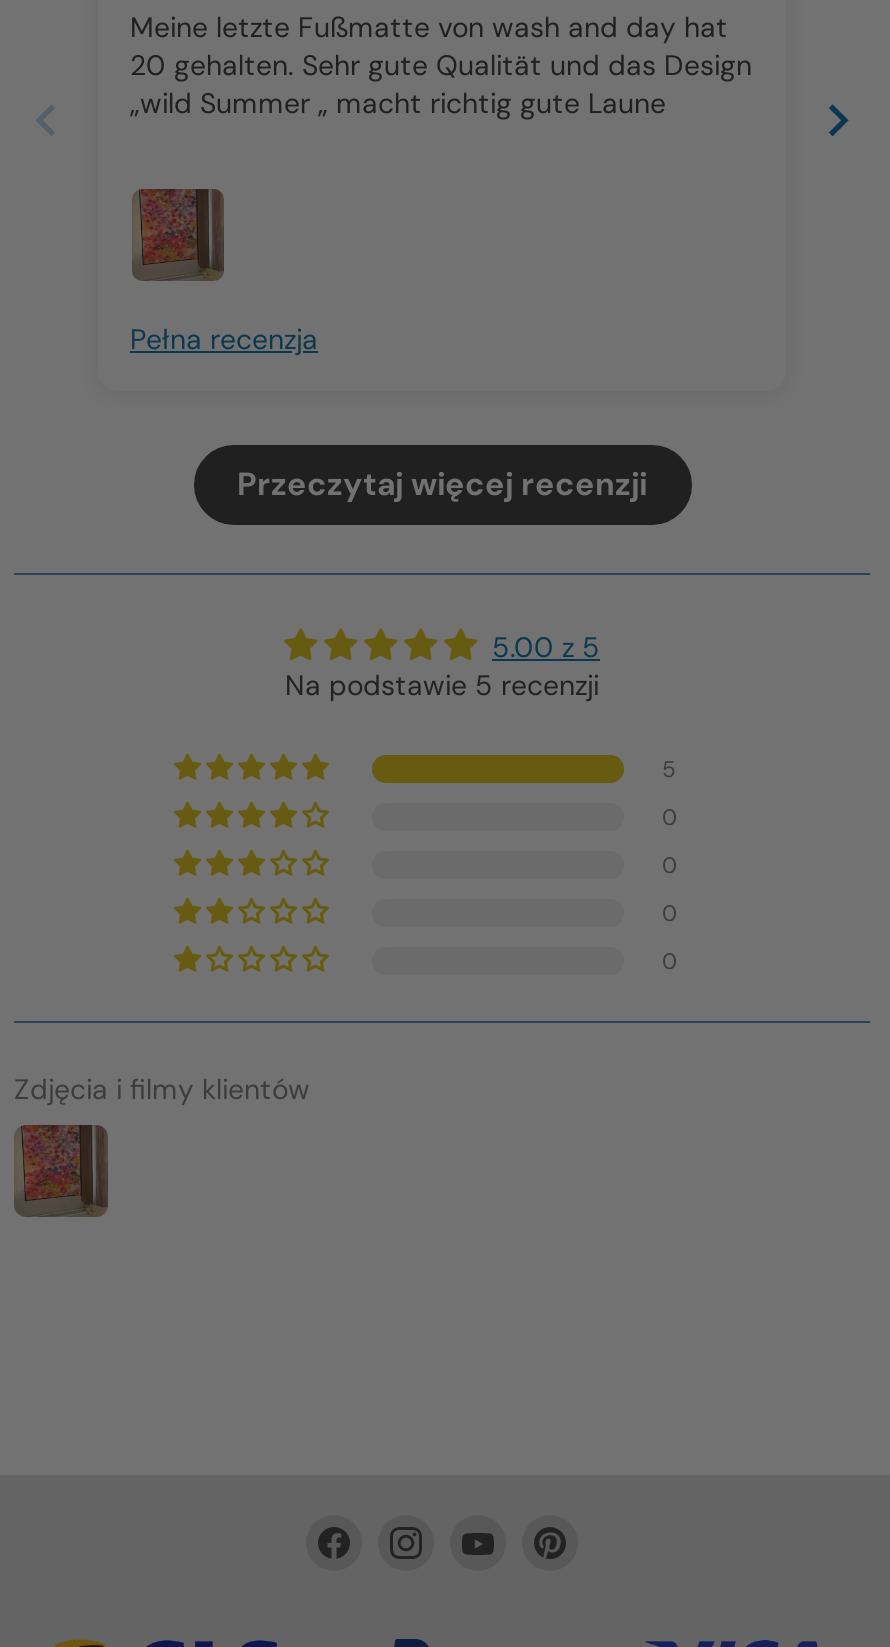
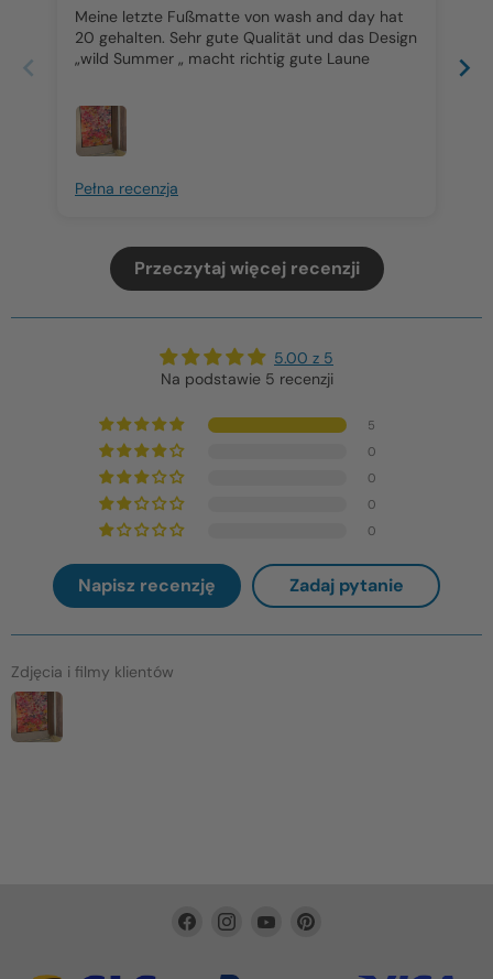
none -> [78,574,403,597] Napisz recenzję | Zadaj pytanie

